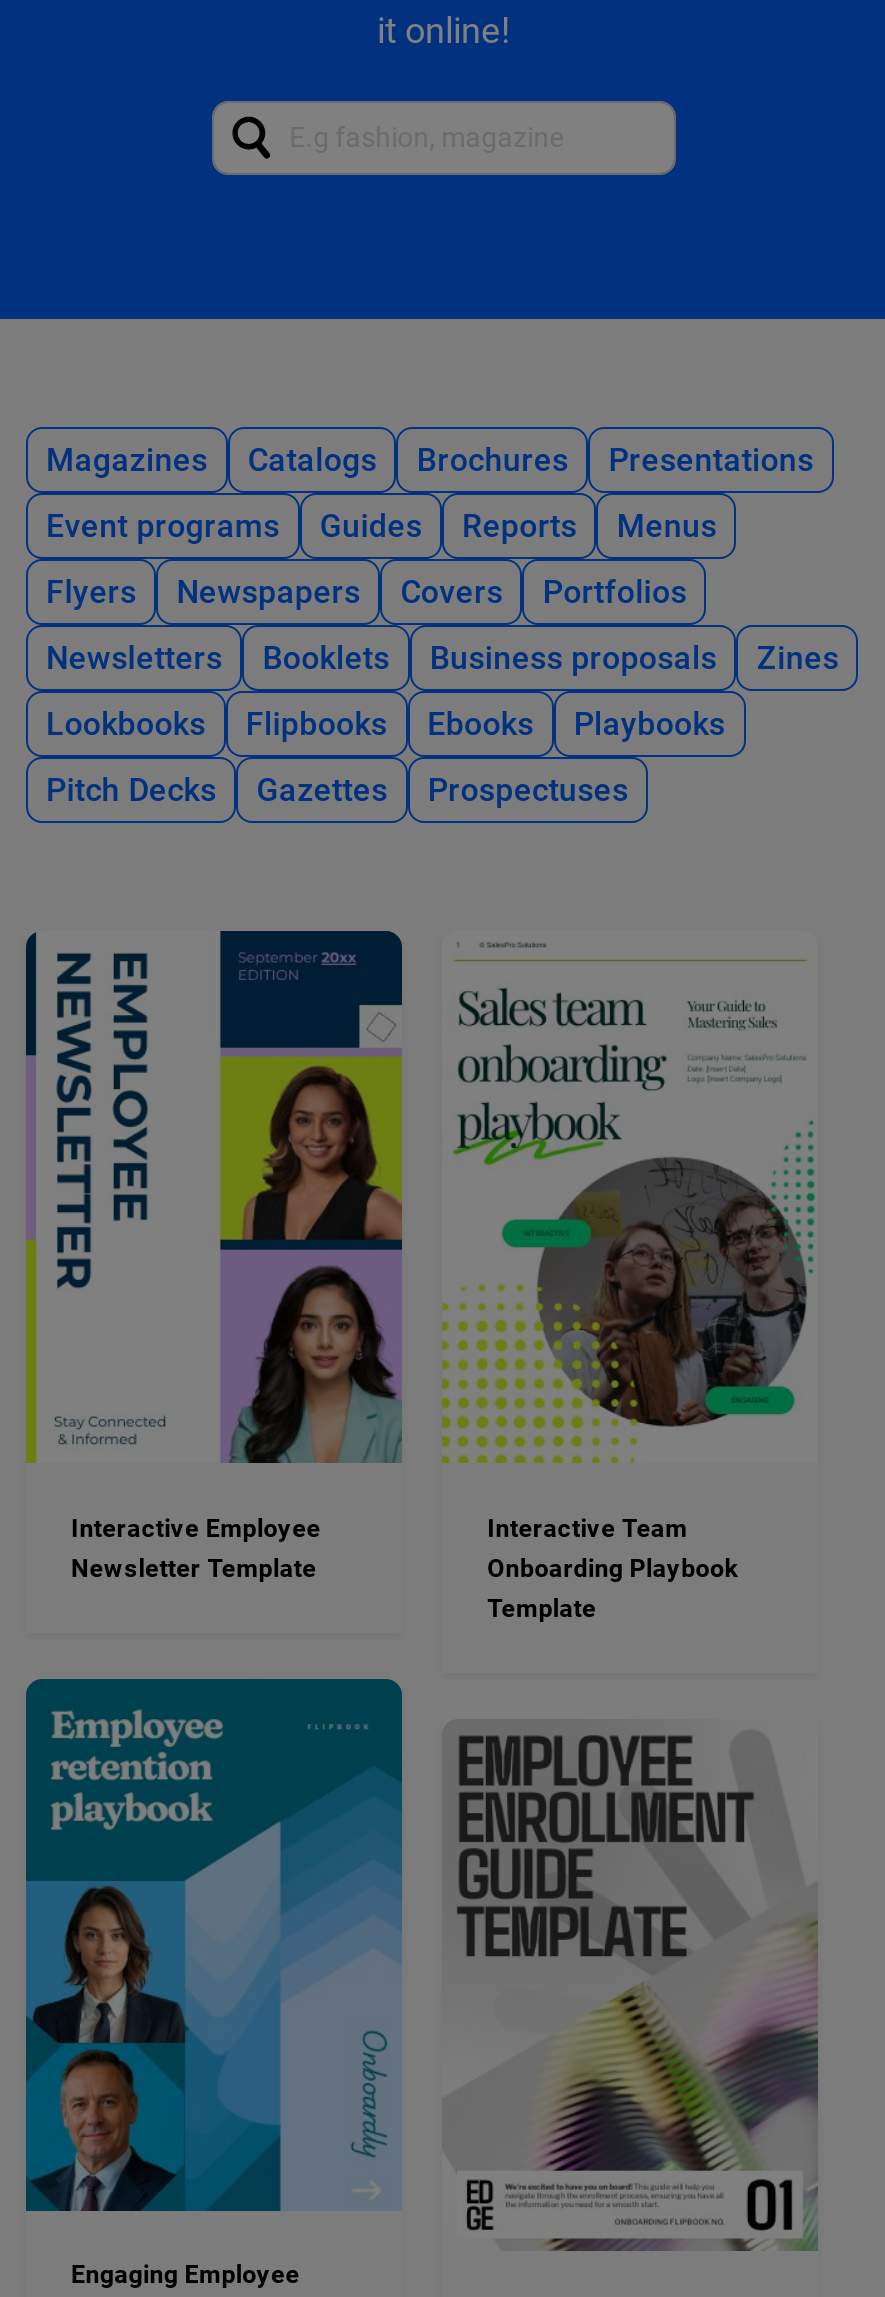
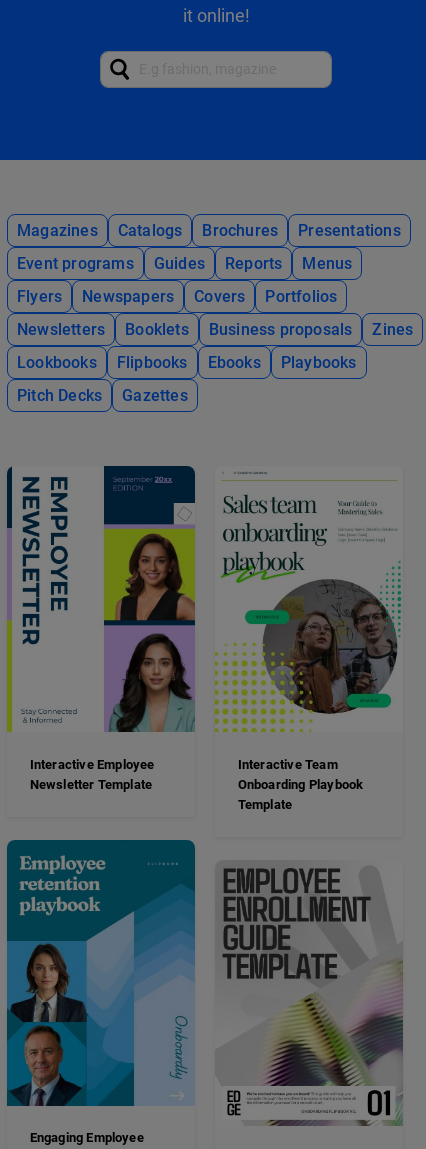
[428,771,628,809] Prospectuses -> none

